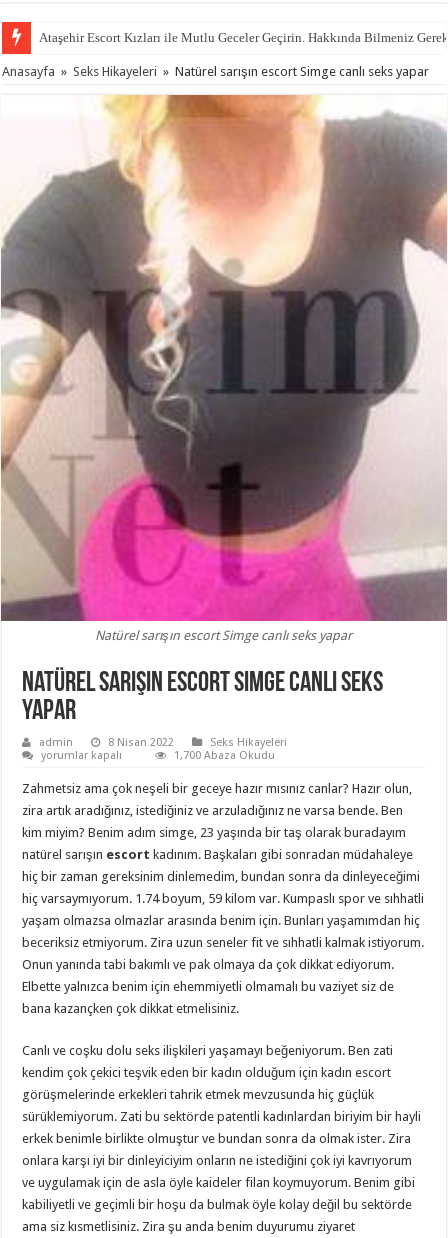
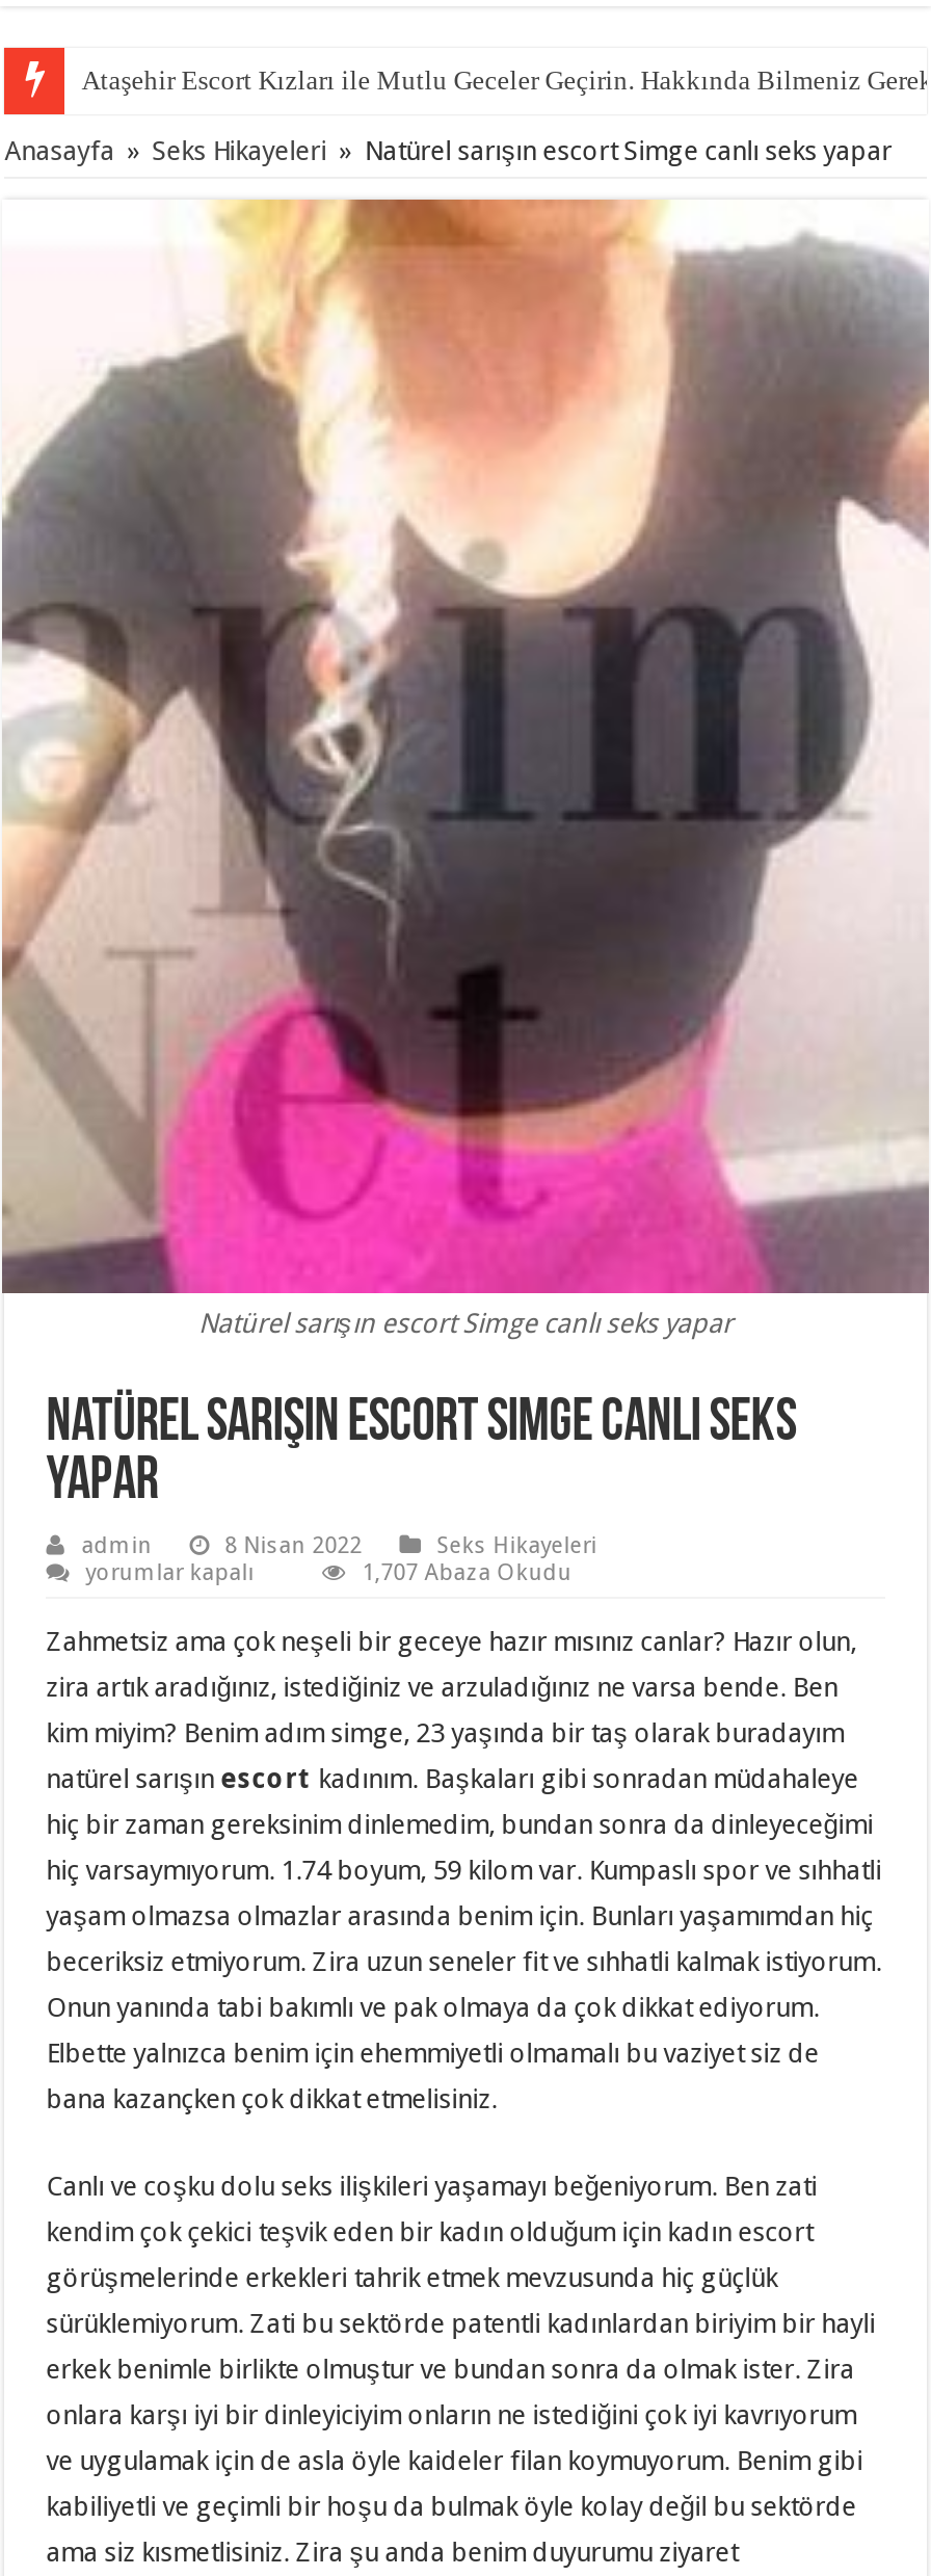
[174,749,275,762] 1,700 Abaza Okudu -> [362,1559,572,1586] 1,707 Abaza Okudu

